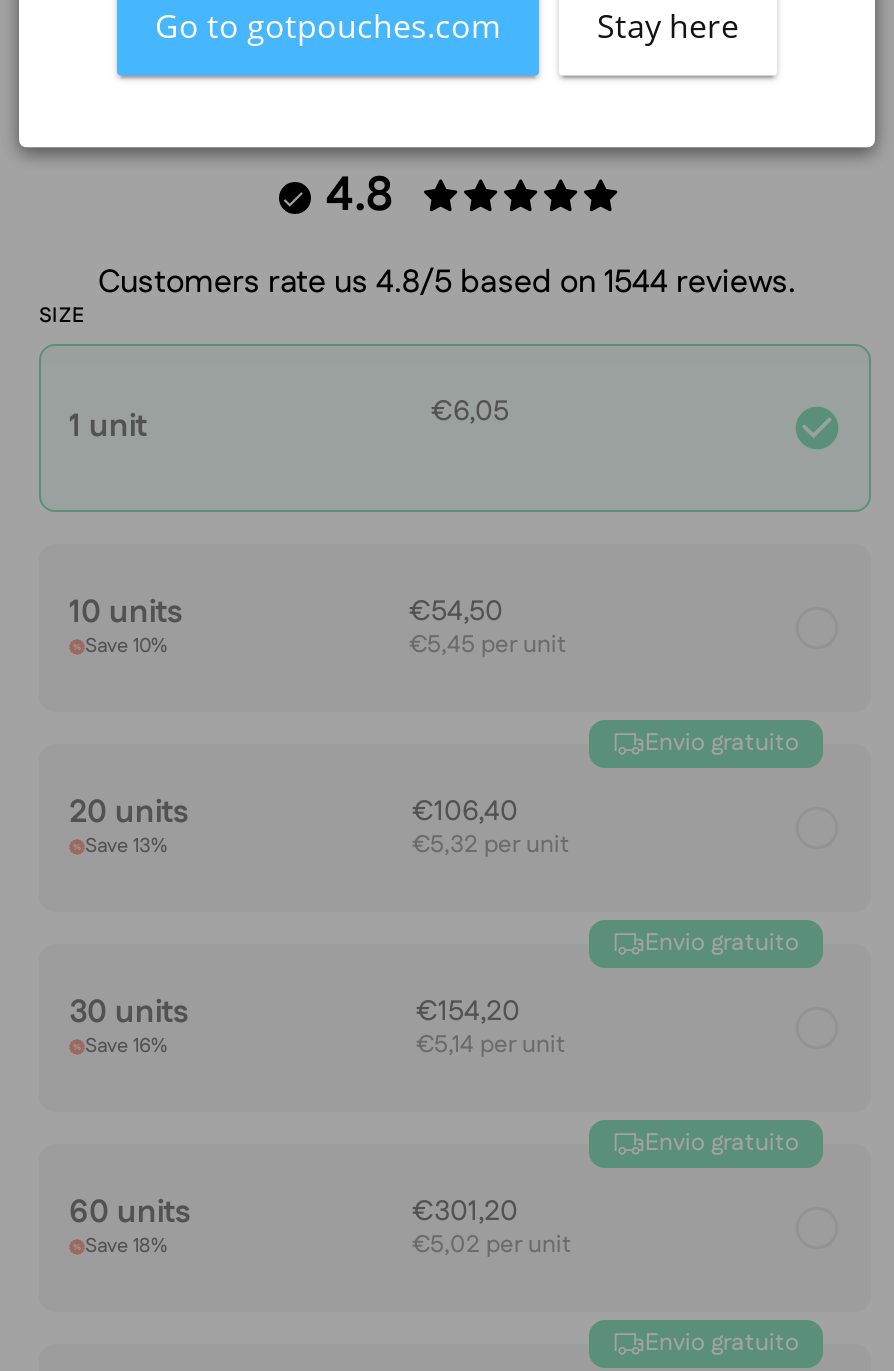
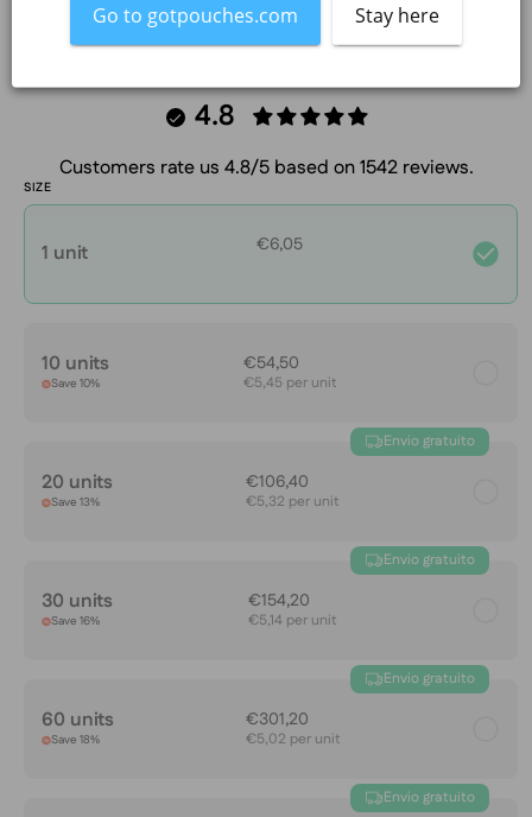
[98,259,796,305] Customers rate us 4.8/5 based on 1544 reviews. -> [59,154,473,181] Customers rate us 4.8/5 based on 1542 reviews.

